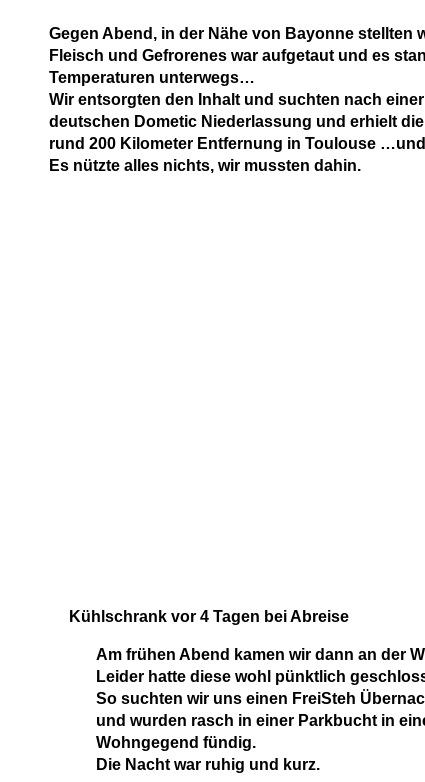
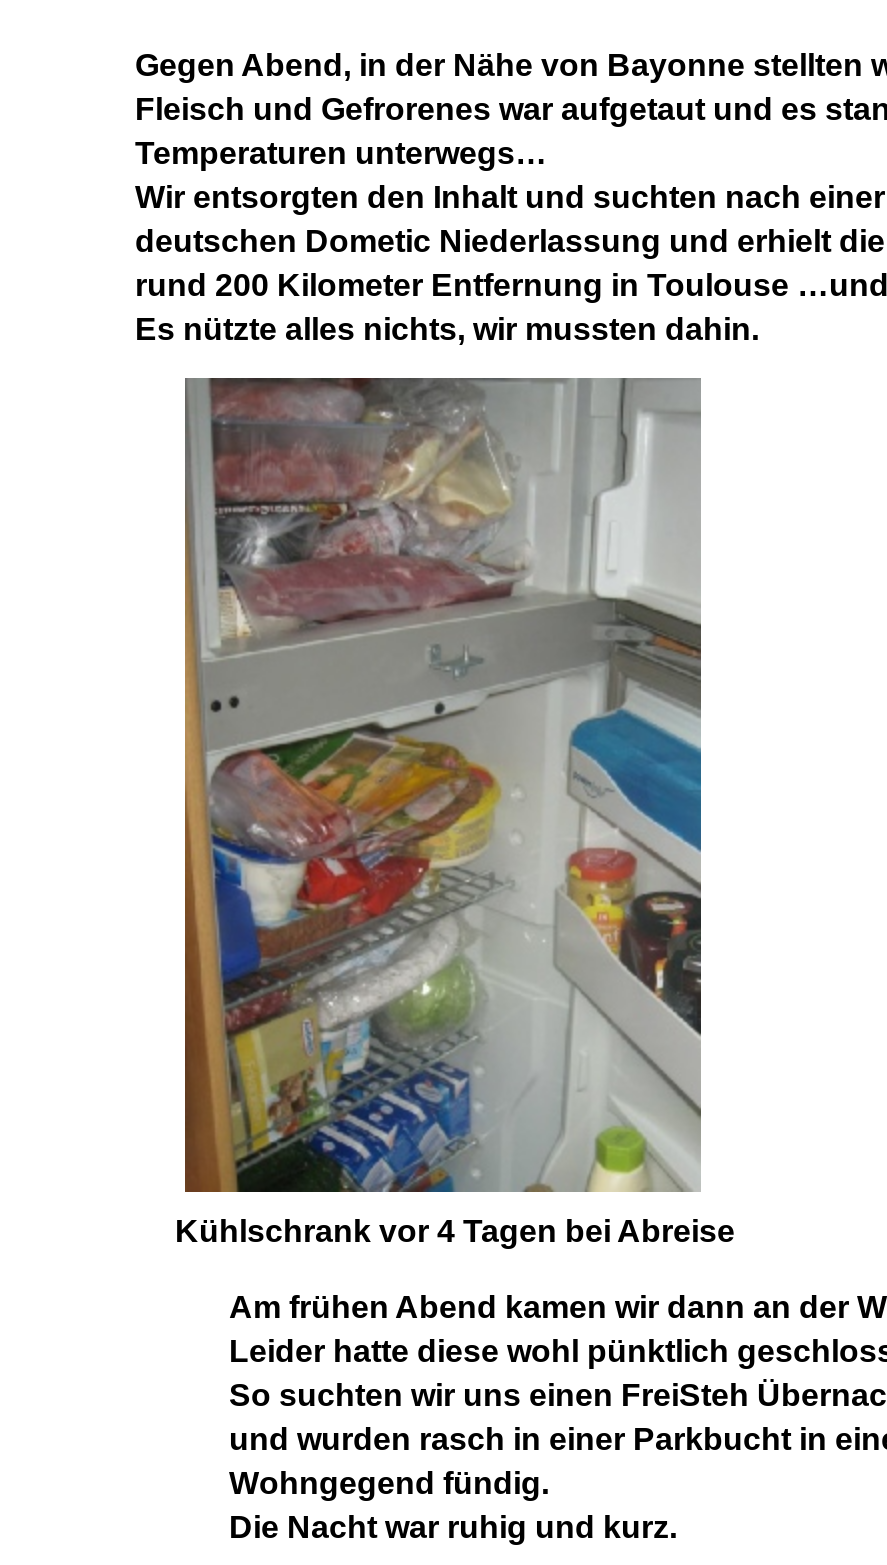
none -> [183,376,703,1194] [image]

